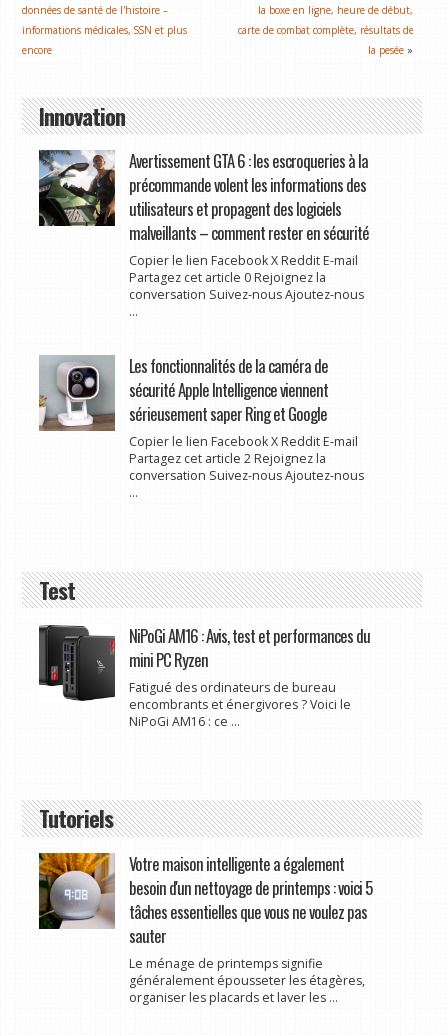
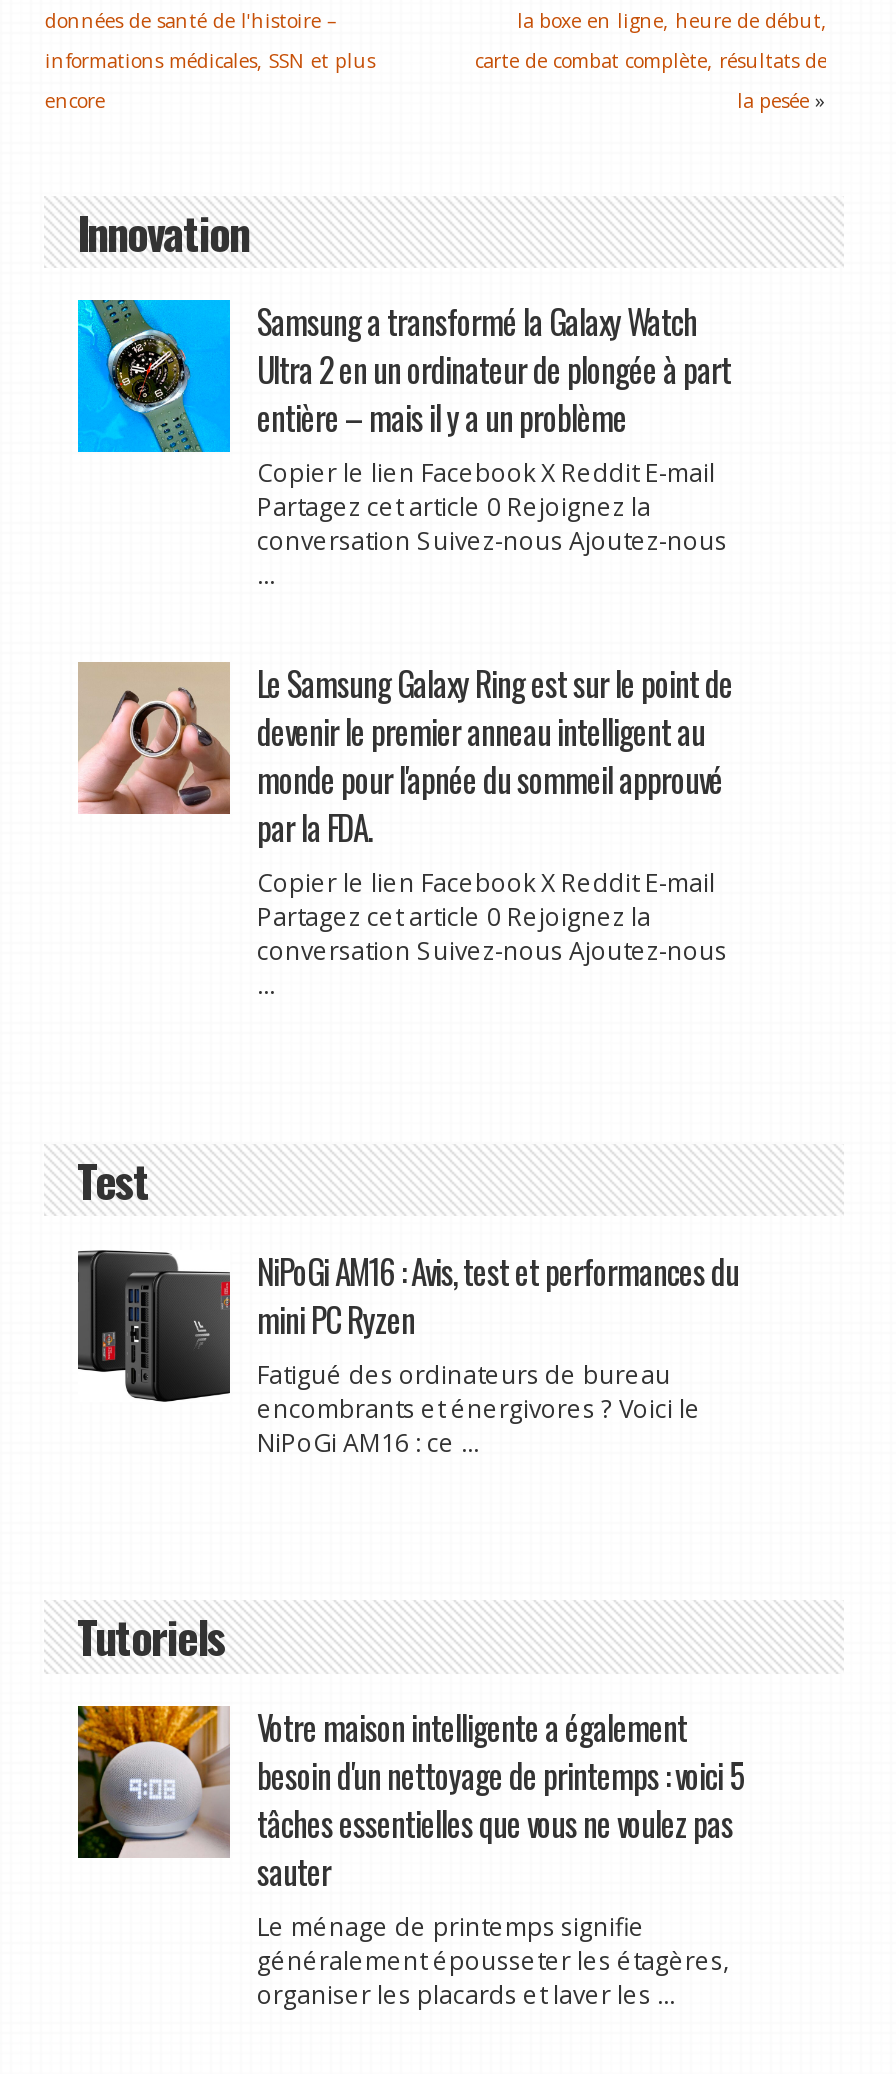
[38,148,368,245] [image] | Avertissement GTA 6 : les escroqueries à la | précommande volent les informations des | utilisateurs et propagent des logiciels | malveillants – comment rester en sécurité -> [76,297,731,454] [image] | Samsung a transformé la Galaxy Watch | Ultra 2 en un ordinateur de plongée à part | entière – mais il y a un problème
moved [128,252,363,303] -> [257,457,727,559]: Copier le lien Facebook X Reddit E-mail | Partagez cet article 0 Rejoignez la | conversation Suivez-nous Ajoutez-nous
[38,353,327,431] [image] | Les fonctionnalités de la caméra de | sécurité Apple Intelligence viennent | sérieusement saper Ring et Google -> [80,659,733,853] [image] | Le Samsung Galaxy Ring est sur le point de | devenir le premier anneau intelligent au | monde pour l'apnée du sommeil approuvé | par la FDA.
[128,450,325,467] Partagez cet article 2 Rejoignez la -> [257,901,651,935] Partagez cet article 0 Rejoignez la

